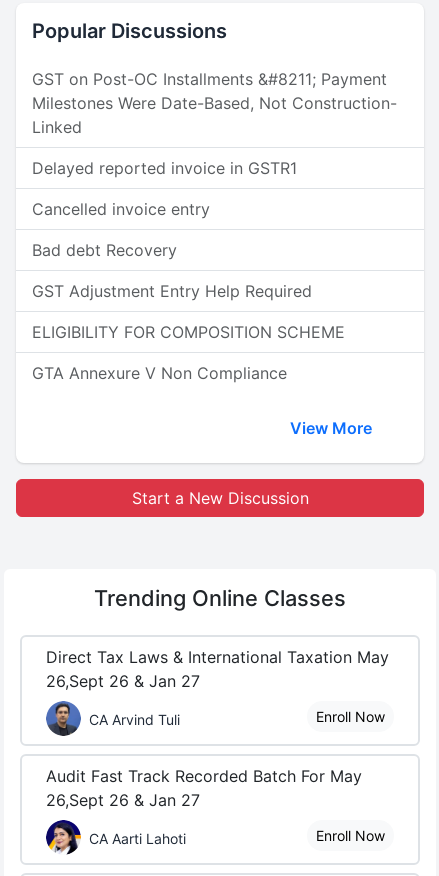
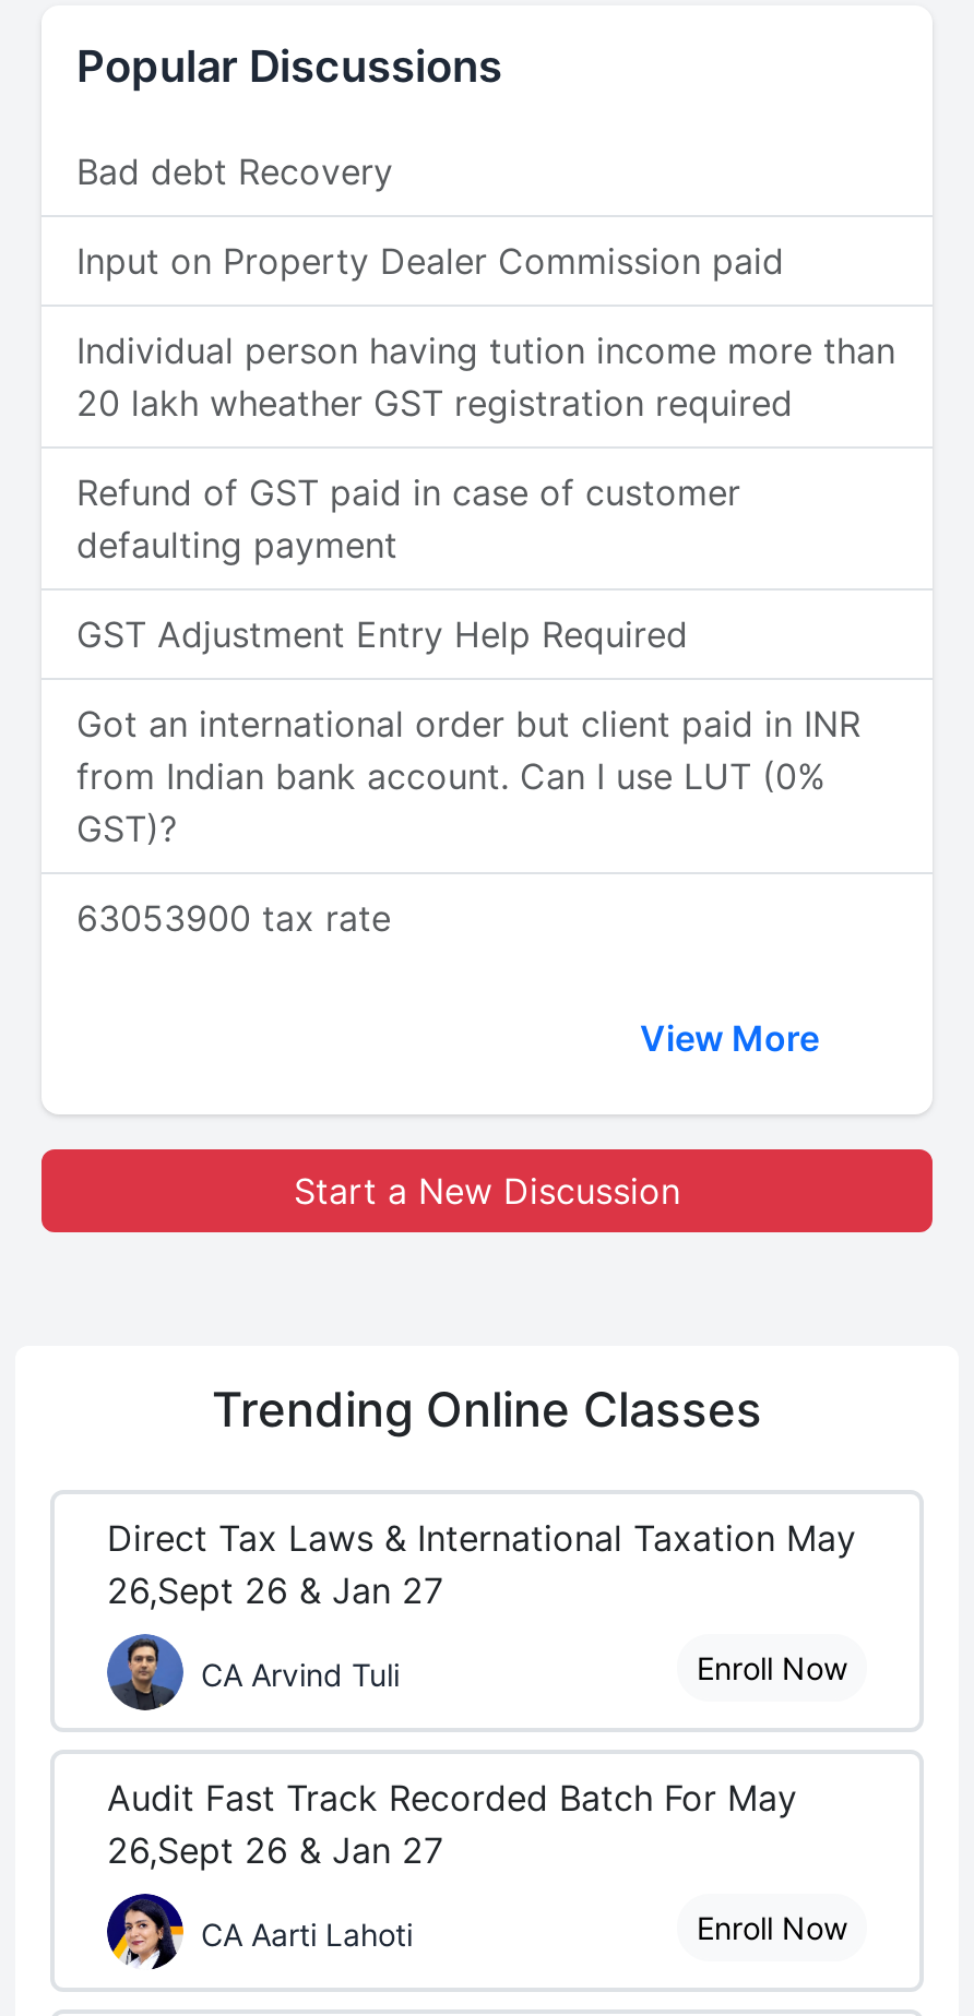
[32,69,397,219] GST on Post-OC Installments &#8211; Payment | Milestones Were Date-Based, Not Construction- | Linked | Delayed reported invoice in GSTR1 | Cancelled invoice entry -> none
moved [32,240,177,260] -> [76,150,393,193]: Bad debt Recovery
none -> [76,239,895,566] Input on Property Dealer Commission paid | Individual person having tution income more than | 20 lakh wheather GST registration required | Refund of GST paid in case of customer | defaulting payment
[32,322,345,342] ELIGIBILITY FOR COMPOSITION SCHEME -> [76,702,860,850] Got an international order but client paid in INR | from Indian bank account. Can I use LUT (0% | GST)?
[32,363,287,383] GTA Annexure V Non Compliance -> [76,896,391,940] 63053900 tax rate

